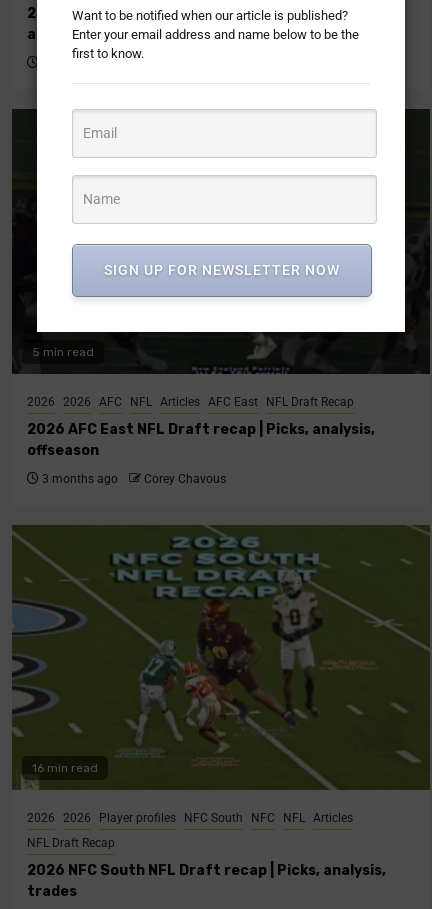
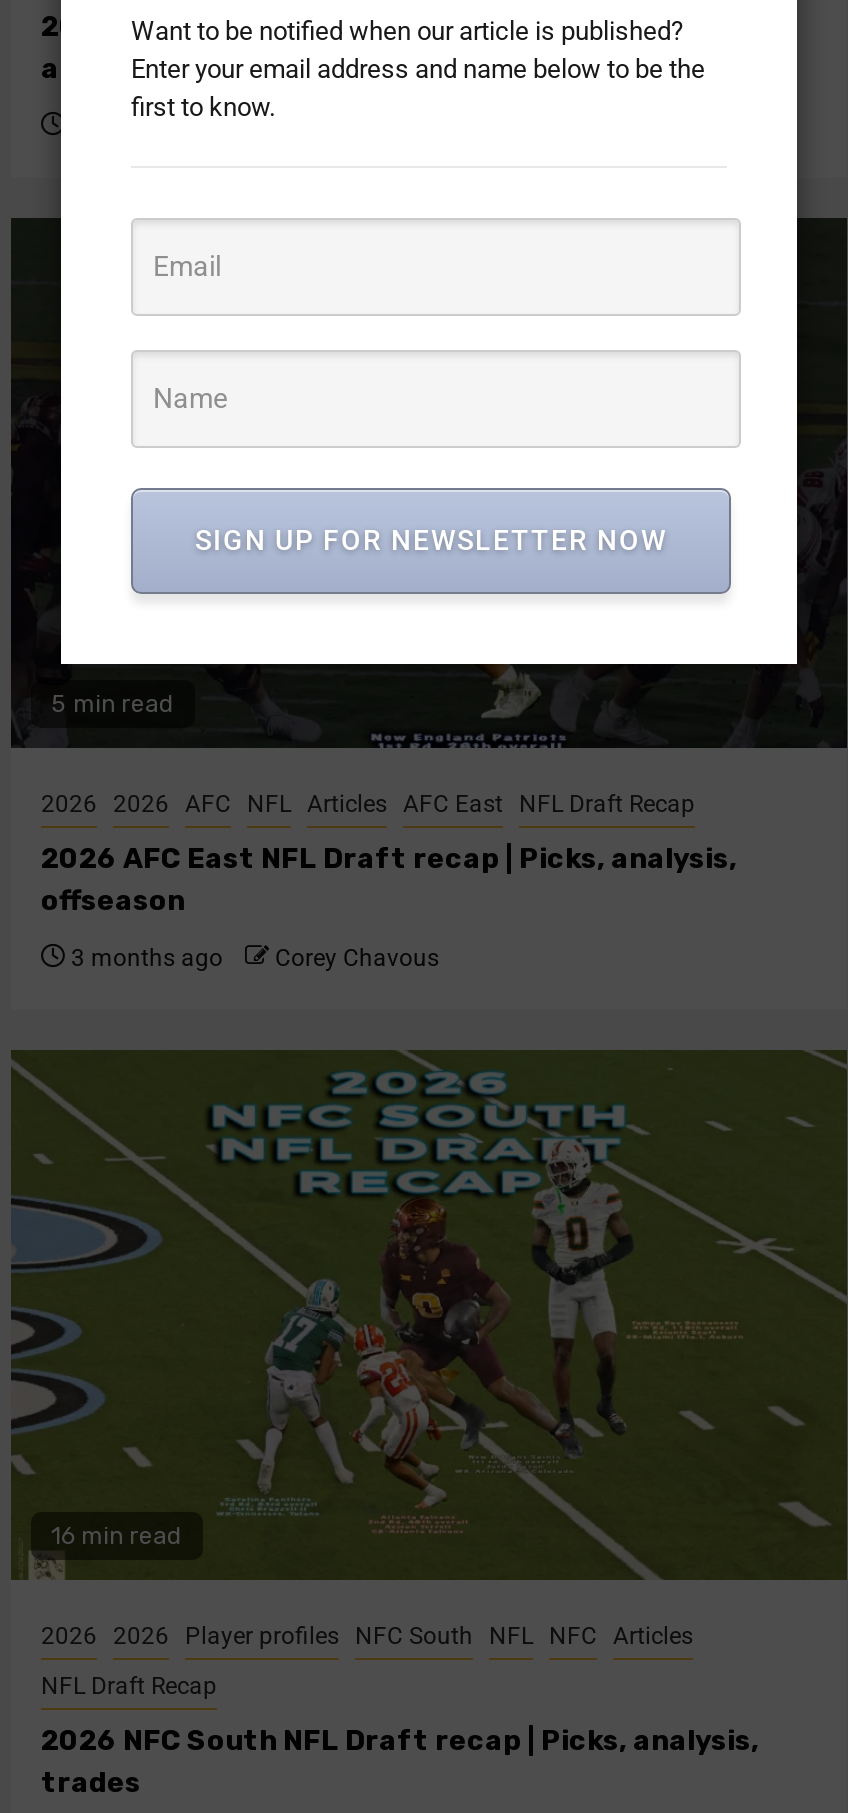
[27,811,353,825] 2026 2026 Player profiles NFC South NFC NFL Articles -> [41,1622,693,1650] 2026 2026 Player profiles NFC South NFL NFC Articles

